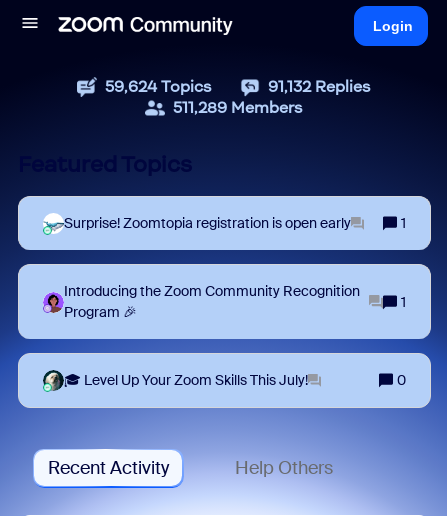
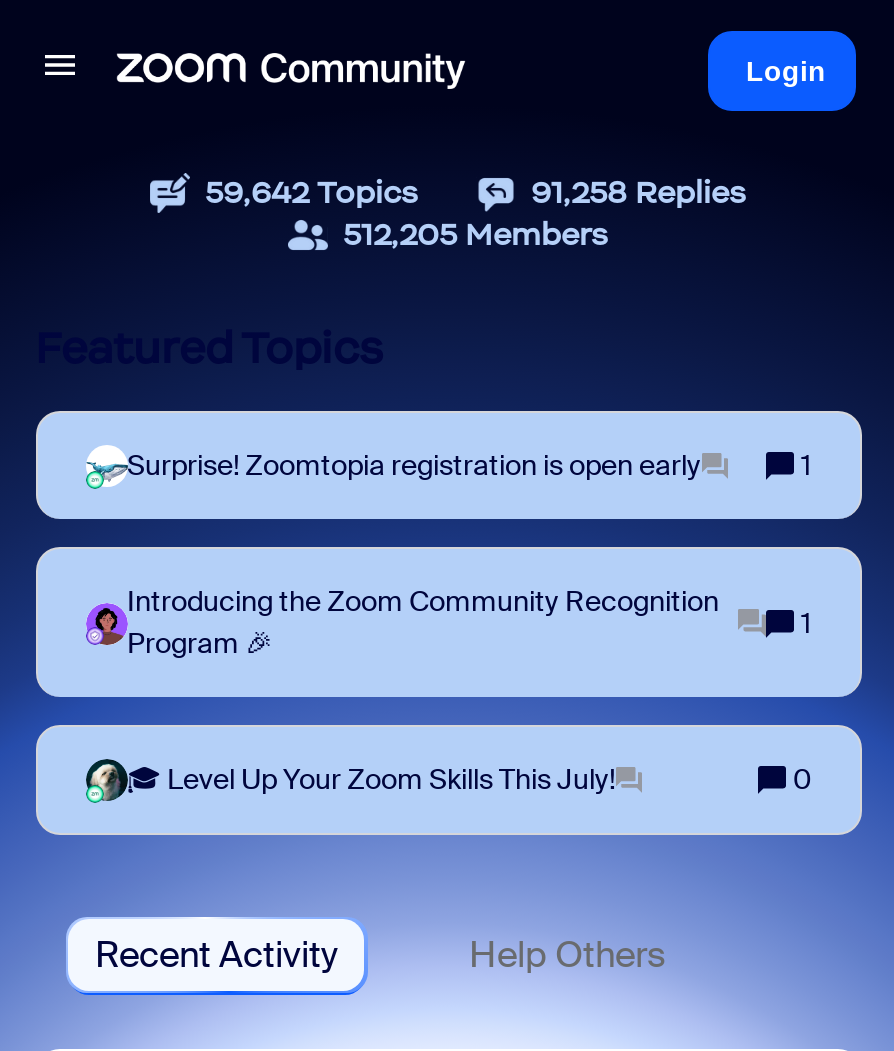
[105,77,212,96] 59,624 Topics -> [205,173,419,211] 59,642 Topics
[268,77,371,96] 91,132 Replies -> [531,173,747,211] 91,258 Replies
[173,98,303,117] 511,289 Members -> [343,215,609,253] 512,205 Members

